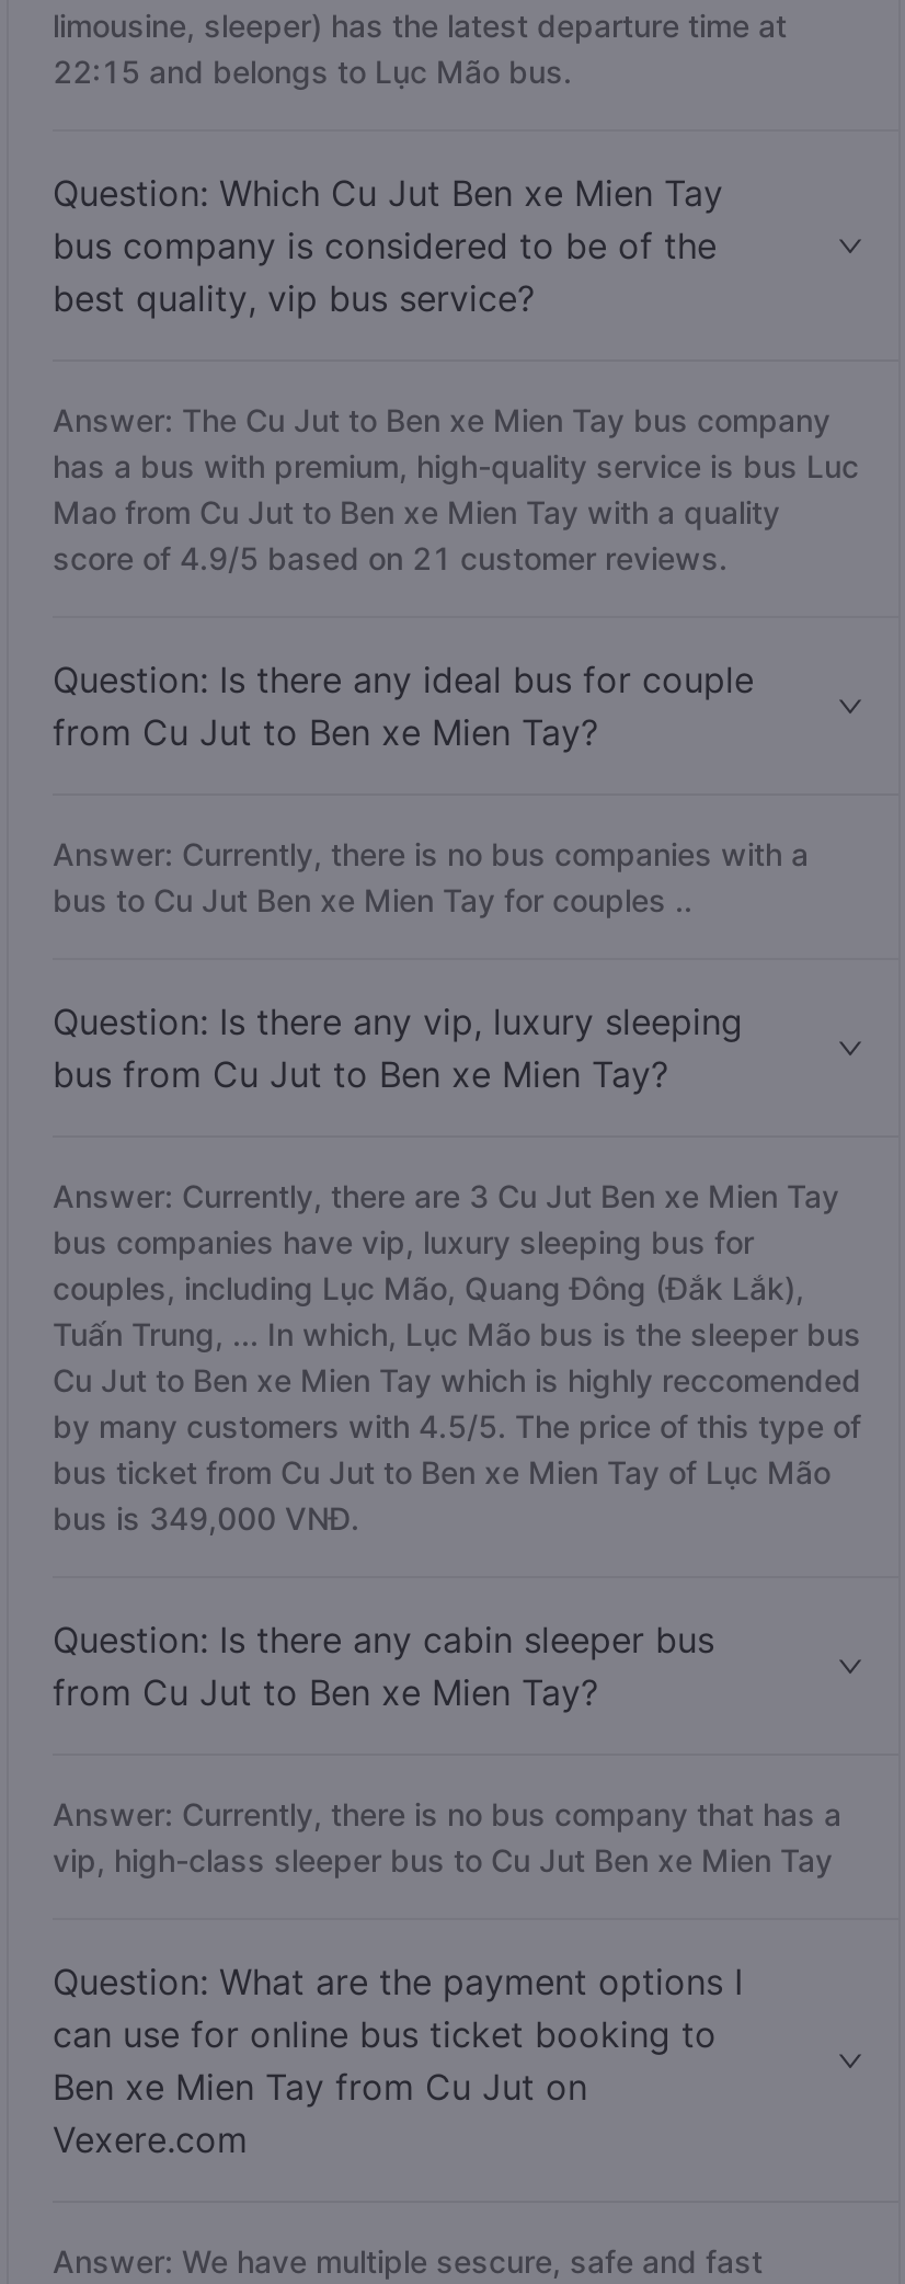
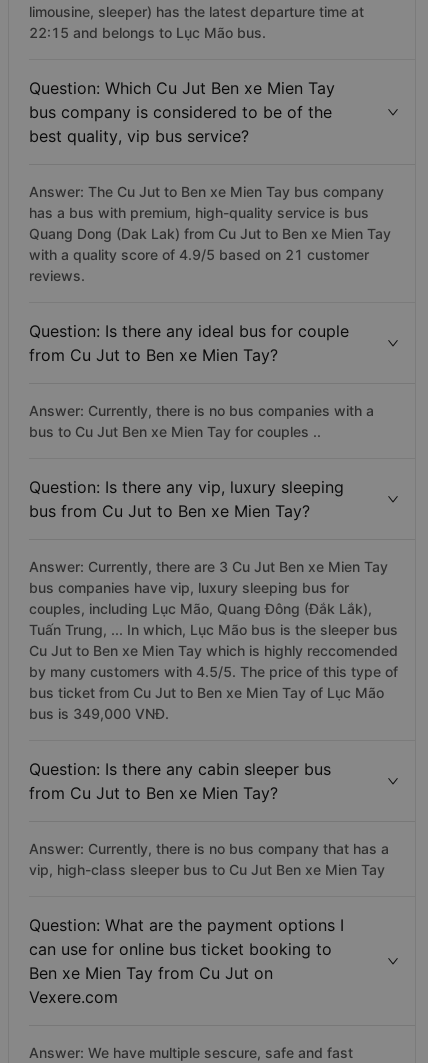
[53,447,859,576] has a bus with premium, high-quality service is bus Luc | Mao from Cu Jut to Ben xe Mien Tay with a quality | score of 4.9/5 based on 21 customer reviews. -> [29,204,391,284] has a bus with premium, high-quality service is bus | Quang Dong (Dak Lak) from Cu Jut to Ben xe Mien Tay | with a quality score of 4.9/5 based on 21 customer | reviews.

